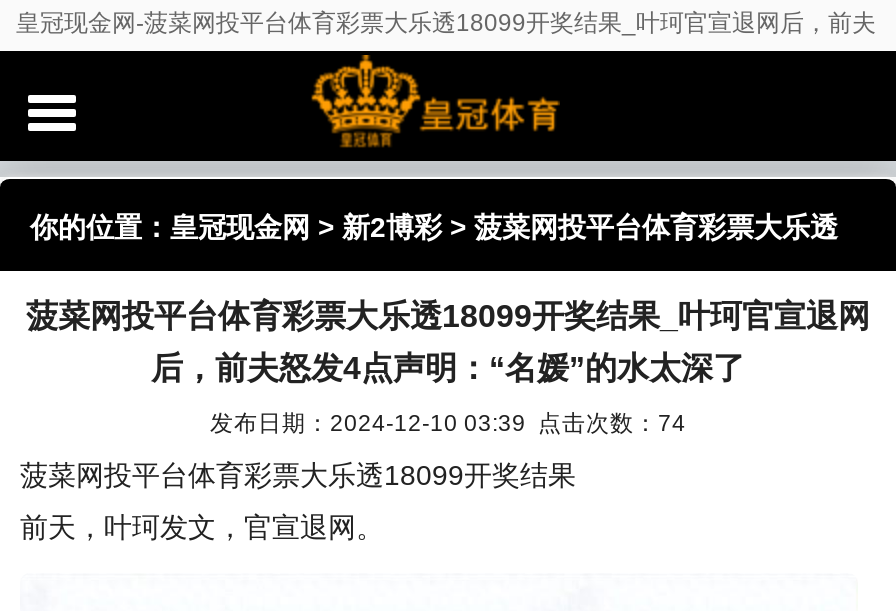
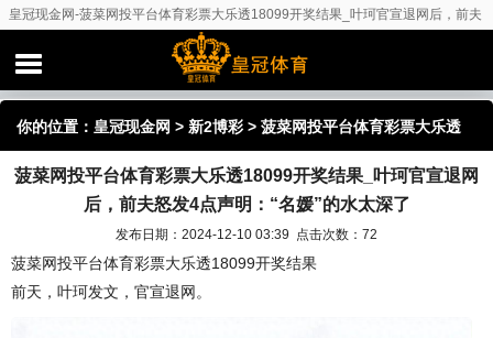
[210,409,686,435] 发布日期：2024-12-10 03:39 点击次数：74 -> [116,227,377,241] 发布日期：2024-12-10 03:39 点击次数：72

